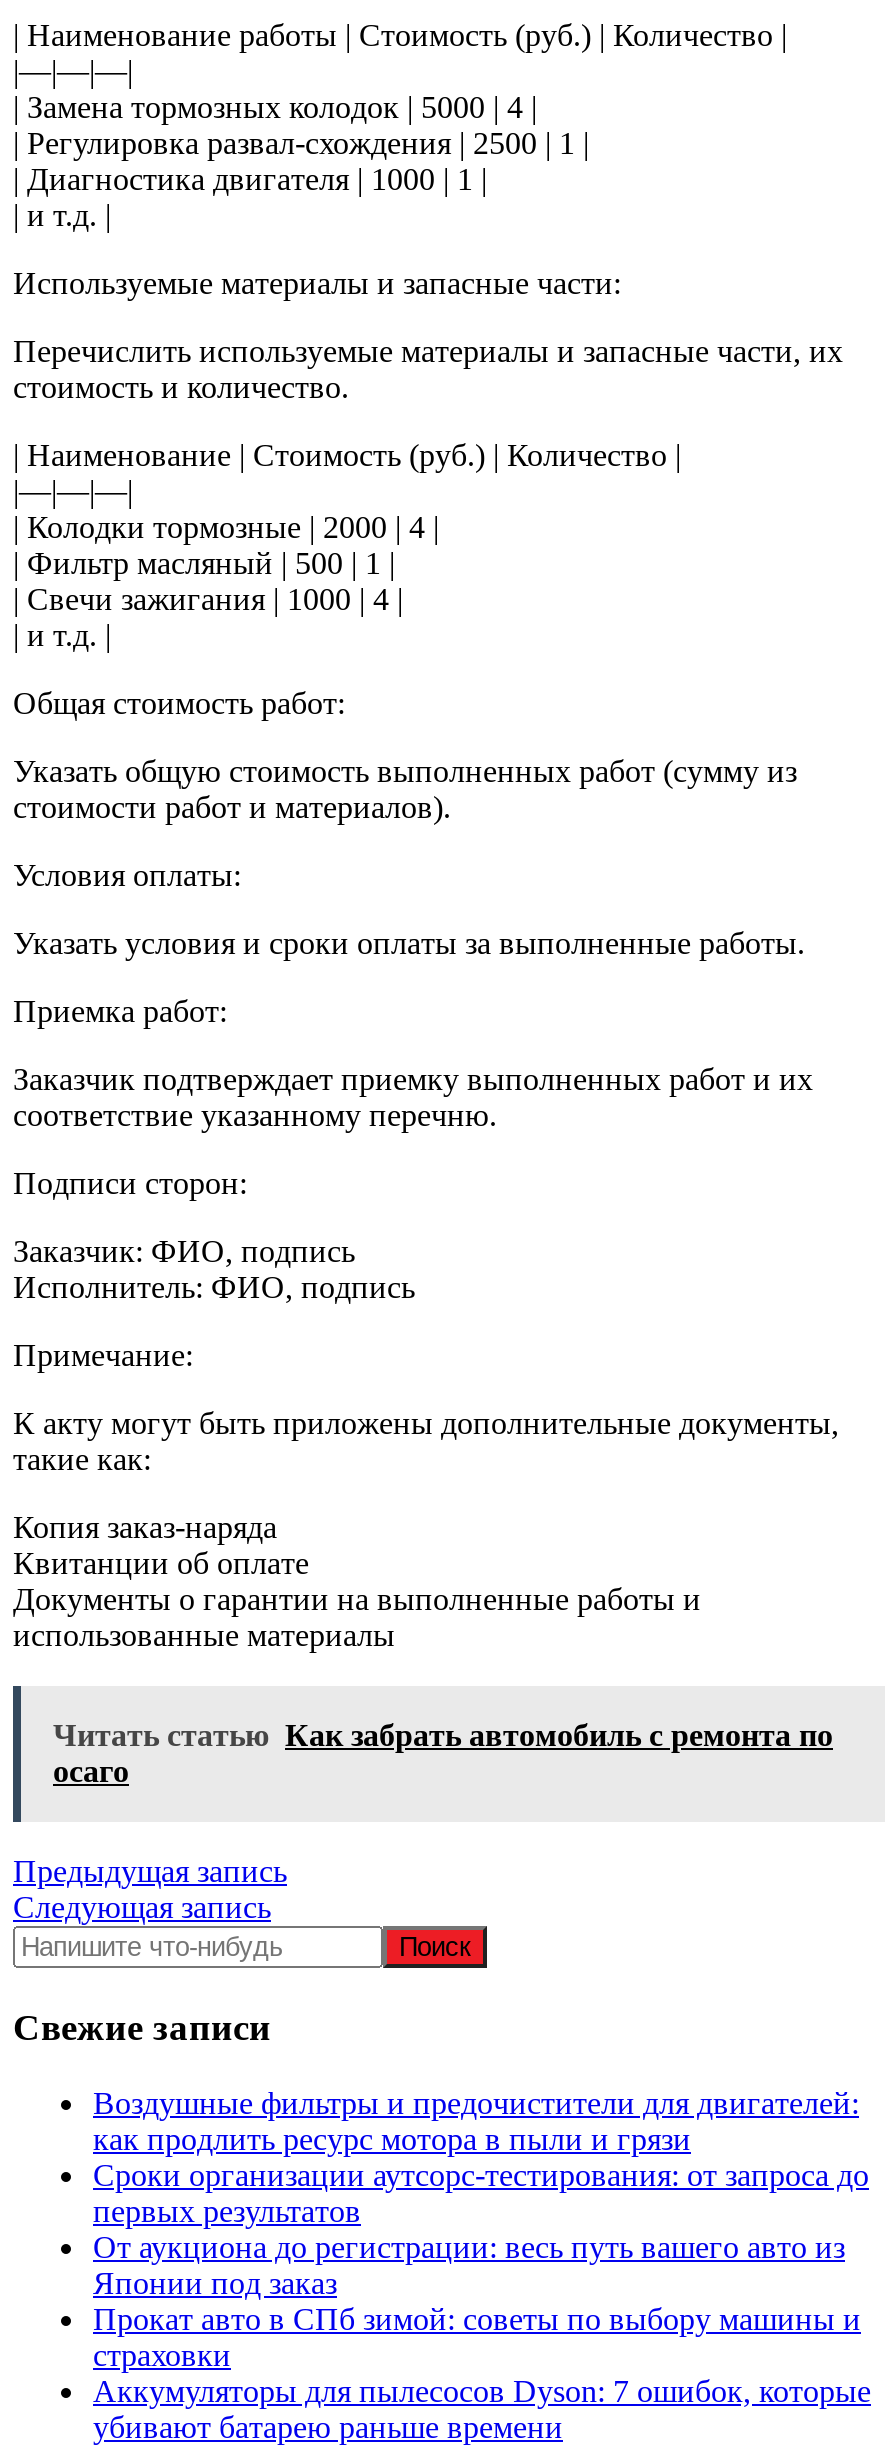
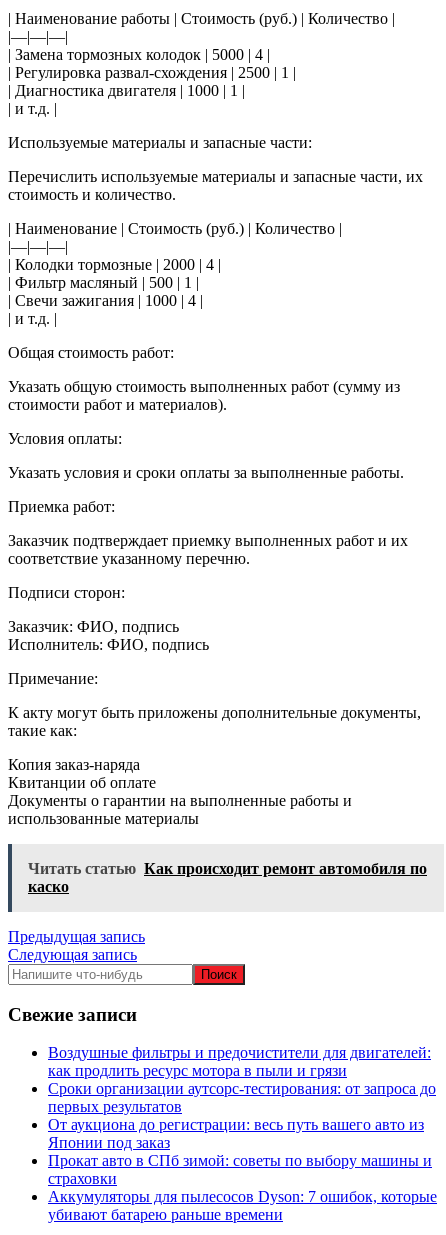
[53,1718,833,1788] Читать статью Как забрать автомобиль с ремонта по | осаго -> [28,860,427,895] Читать статью Как происходит ремонт автомобиля по | каско

